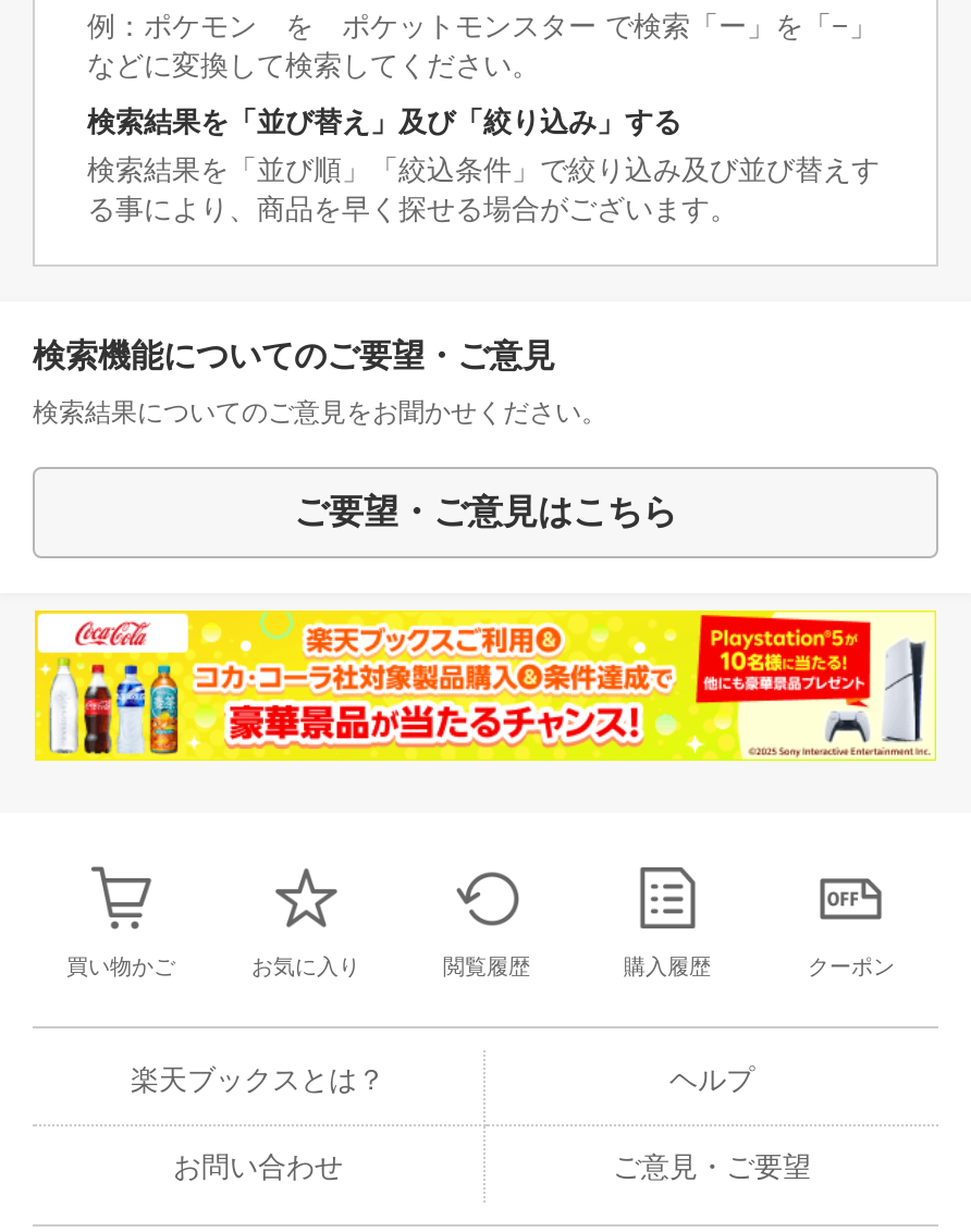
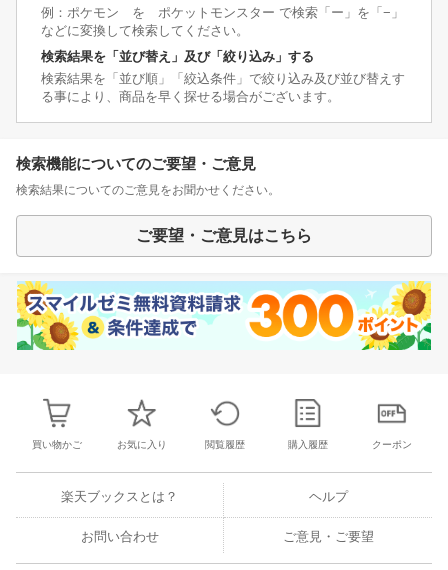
[33,608,938,763] [image] -> [16,281,432,351] [image]

